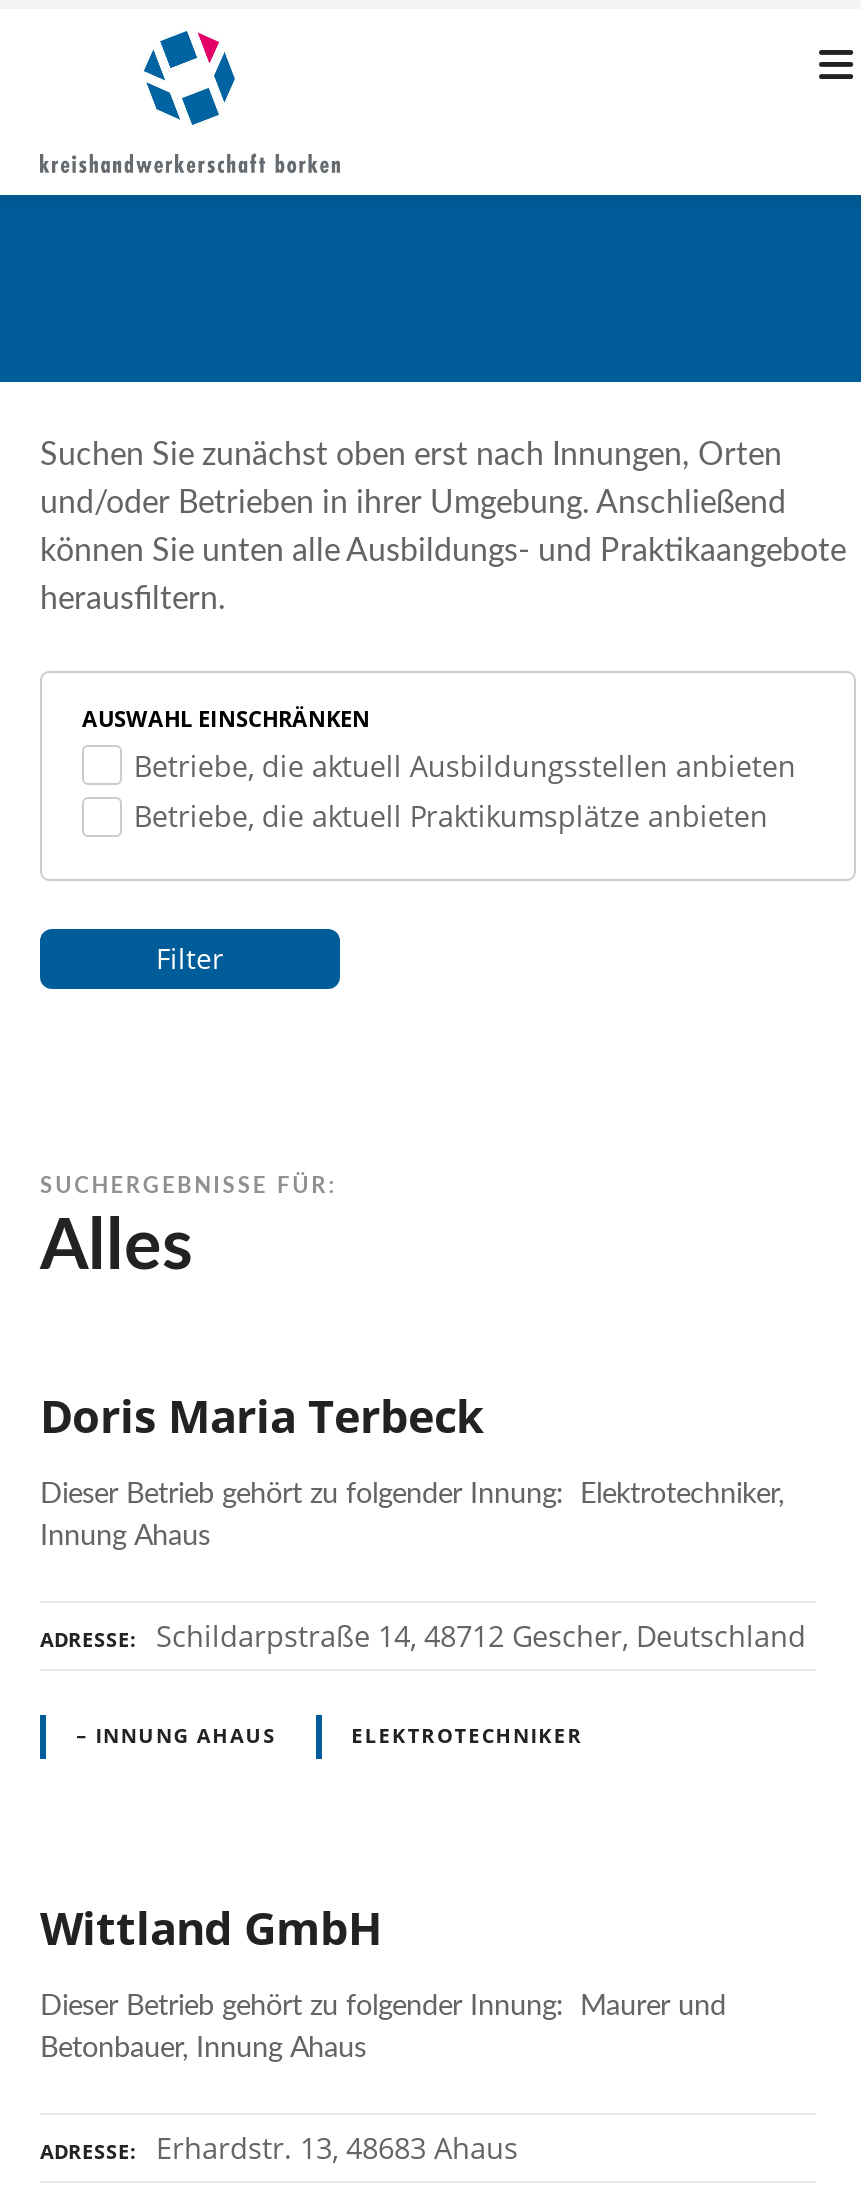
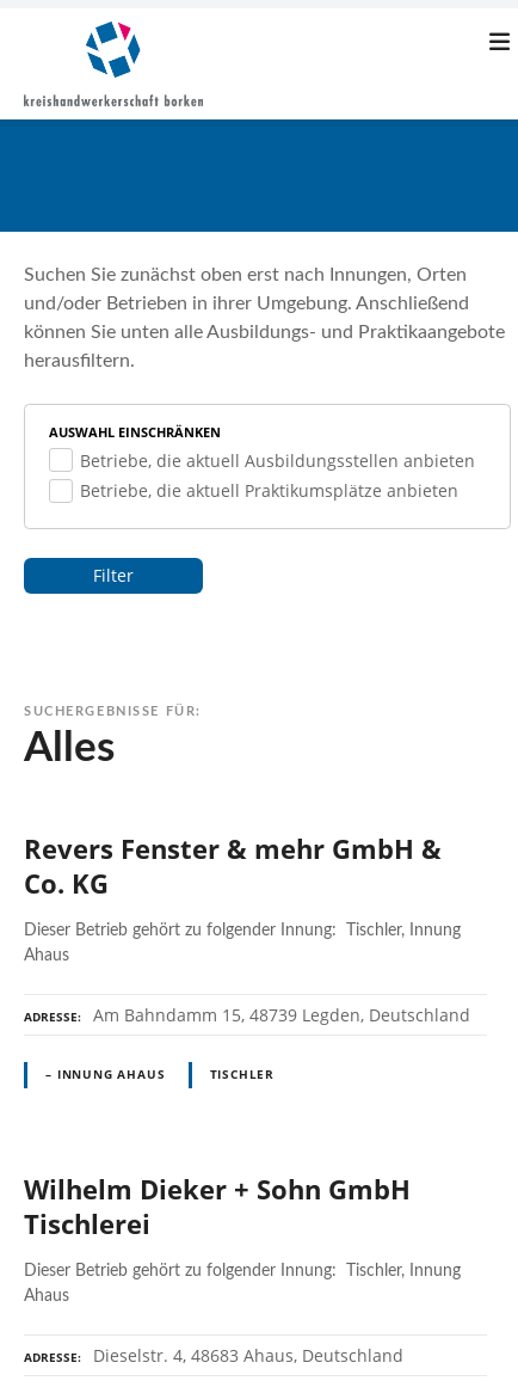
[40,1385,484,1447] Doris Maria Terbeck -> [24,830,442,902] Revers Fenster & mehr GmbH & | Co. KG
[40,1480,784,1552] Dieser Betrieb gehört zu folgender Innung: Elektrotechniker, | Innung Ahaus -> [24,922,461,965] Dieser Betrieb gehört zu folgender Innung: Tischler, Innung | Ahaus
[156,1617,806,1655] Schildarpstraße 14, 48712 Gescher, Deutschland -> [93,1003,470,1026] Am Bahndamm 15, 48739 Legden, Deutschland
[351,1721,583,1749] ELEKTROTECHNIKER -> [210,1066,275,1082] TISCHLER
[40,1896,382,1958] Wittland GmbH -> [24,1170,411,1242] Wilhelm Dieker + Sohn GmbH | Tischlerei
[40,1991,726,2063] Dieser Betrieb gehört zu folgender Innung: Maurer und | Betonbauer, Innung Ahaus -> [24,1262,461,1305] Dieser Betrieb gehört zu folgender Innung: Tischler, Innung | Ahaus
[156,2128,518,2166] Erhardstr. 13, 48683 Ahaus -> [93,1343,403,1366] Dieselstr. 4, 48683 Ahaus, Deutschland

